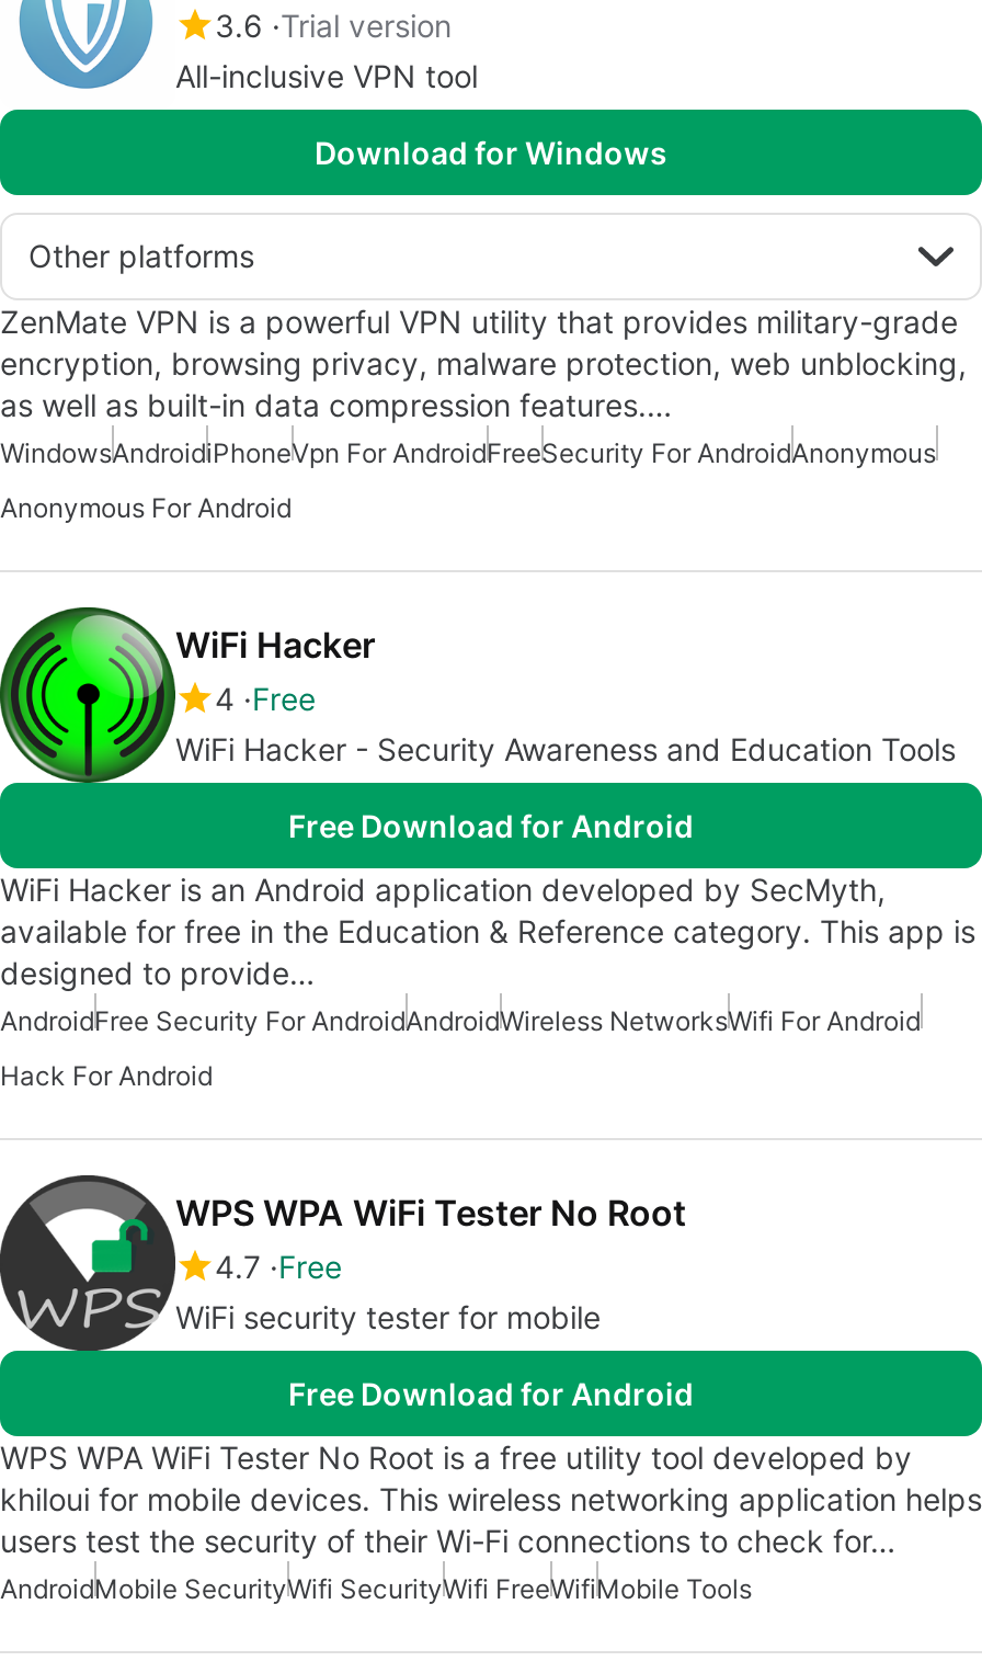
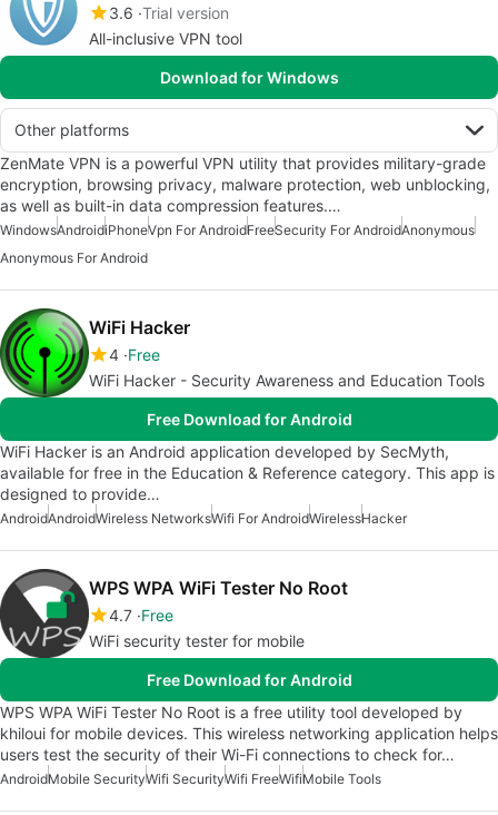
[0,1004,921,1092] AndroidFree Security For AndroidAndroidWireless NetworksWifi For Android | Hack For Android -> [0,510,407,527] AndroidAndroidWireless NetworksWifi For AndroidWirelessHacker

